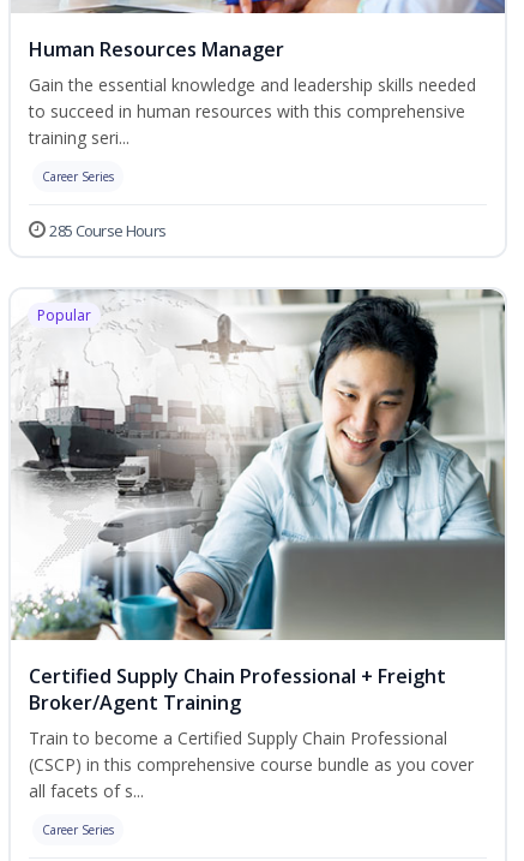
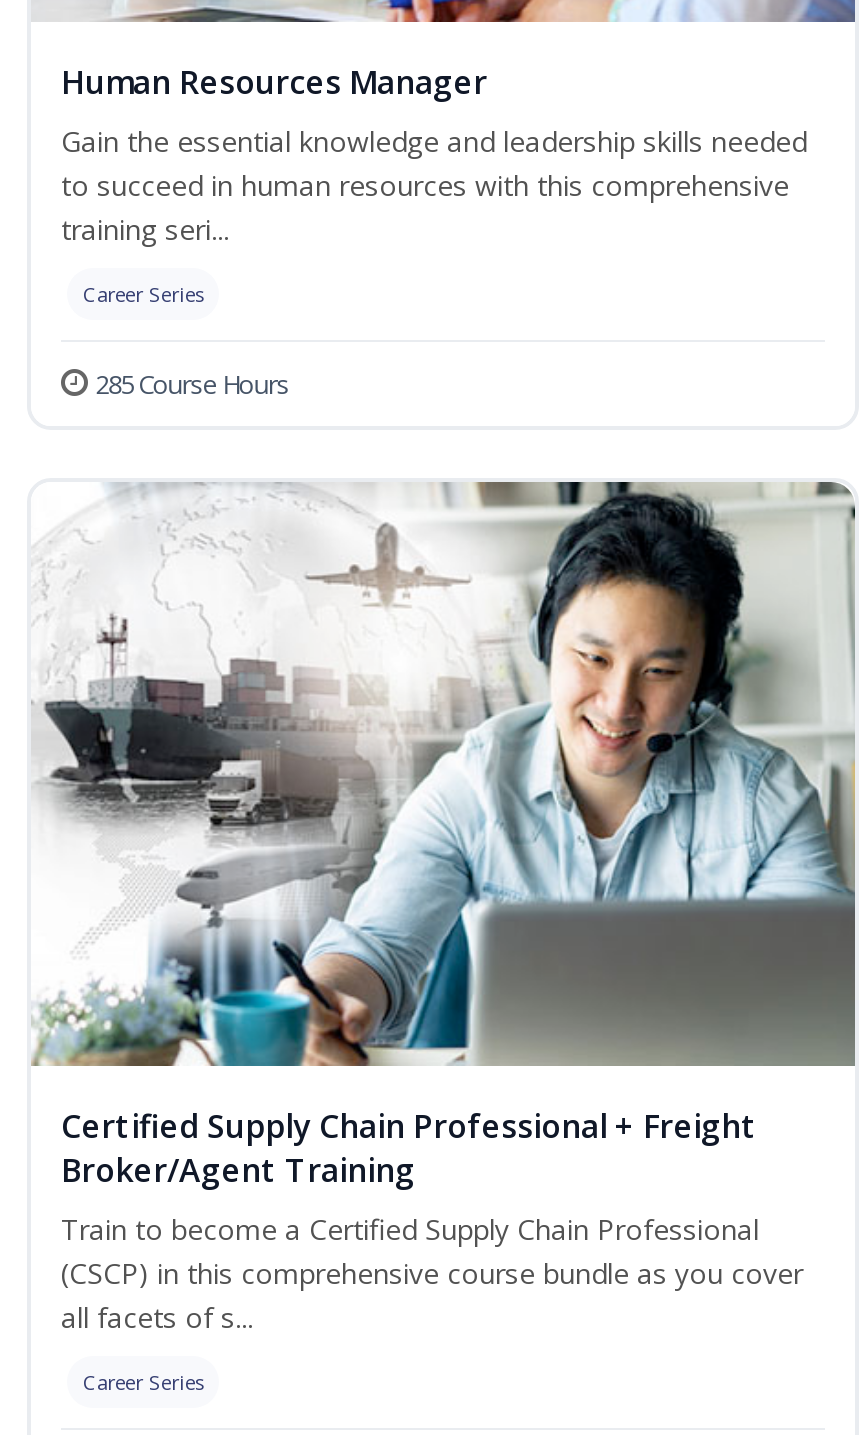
[37,305,91,326] Popular -> none

